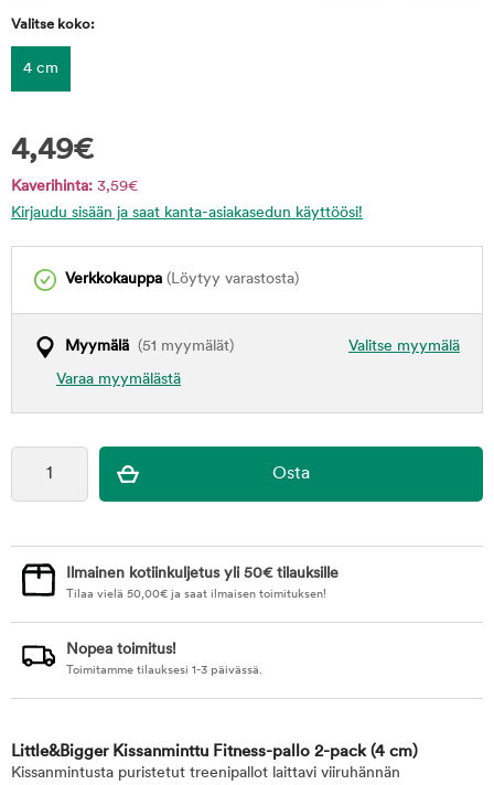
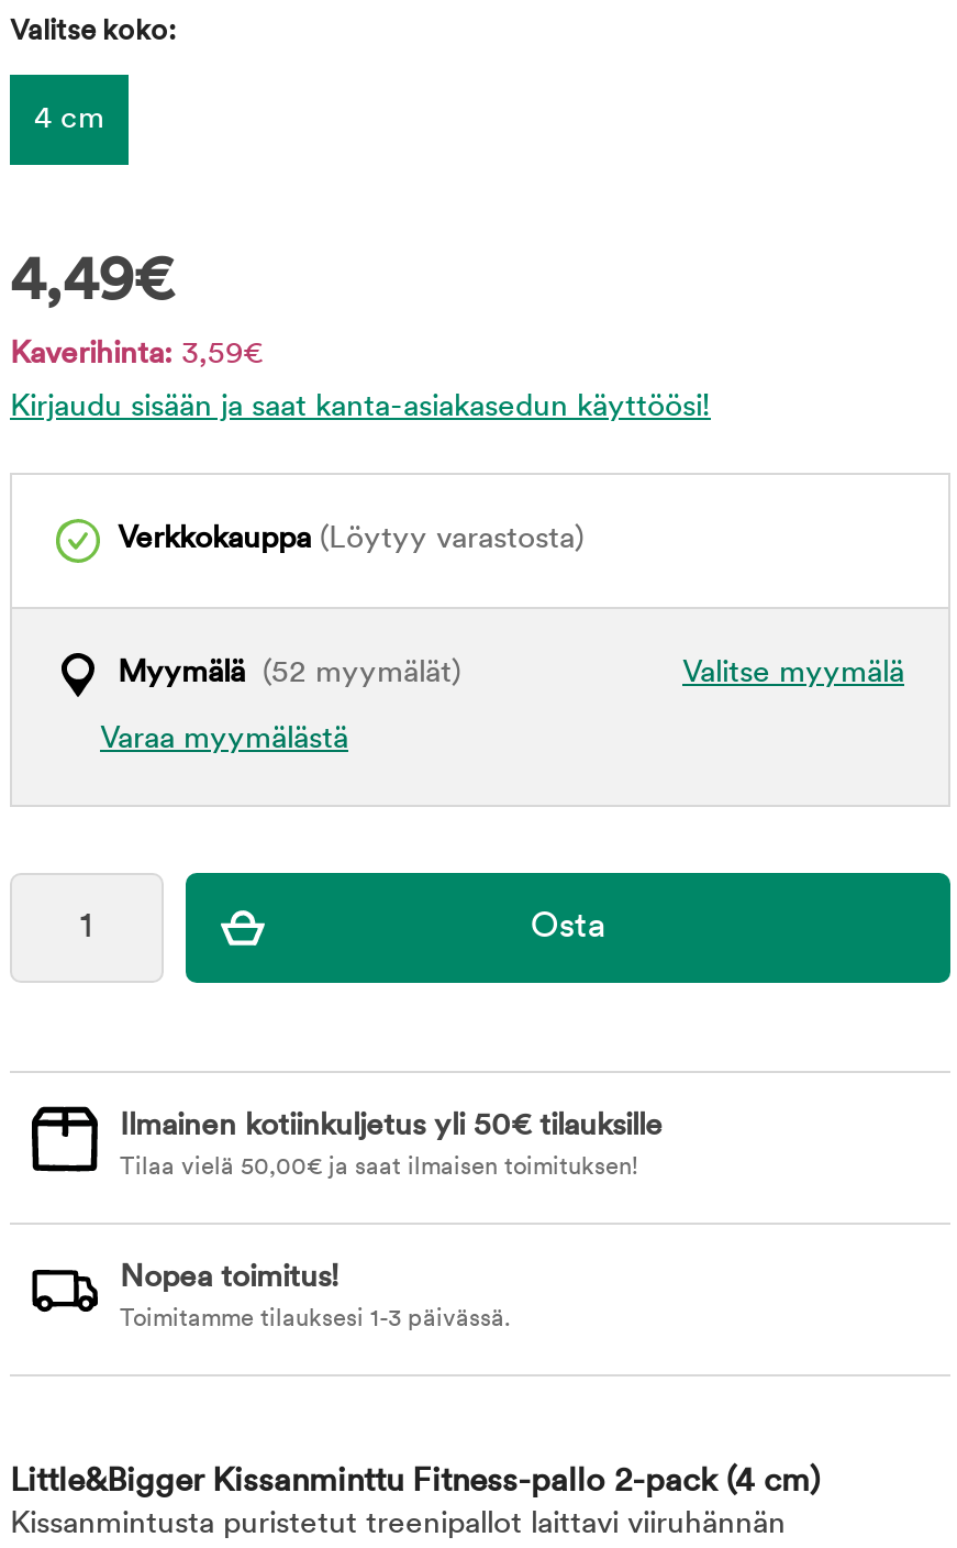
[65,338,234,355] Myymälä (51 myymälät) -> [118,657,460,690] Myymälä (52 myymälät)

